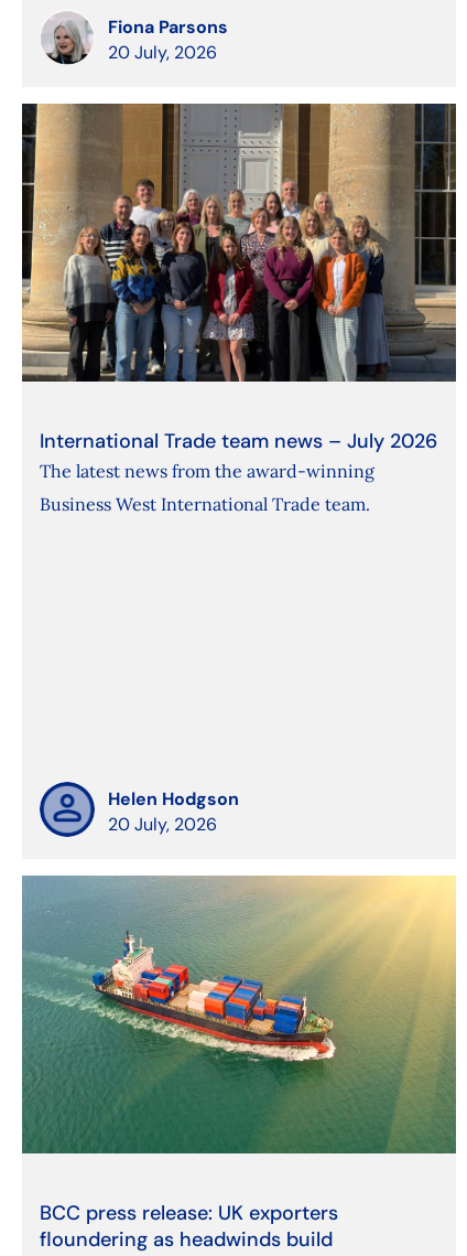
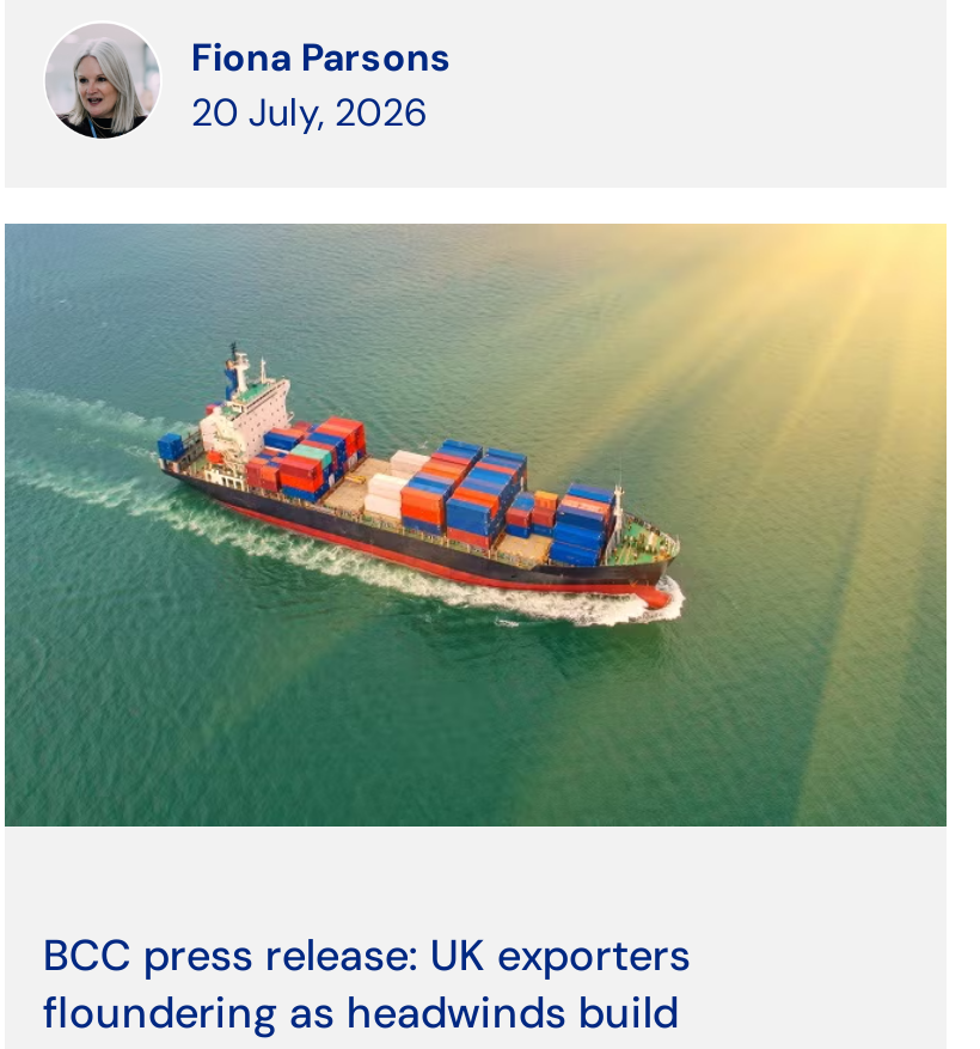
[21,103,457,383] [image] -> none
[40,428,437,515] International Trade team news – July 2026 | The latest news from the award-winning | Business West International Trade team. -> none
[39,781,239,838] [image] | Helen Hodgson | 20 July, 2026 -> none

